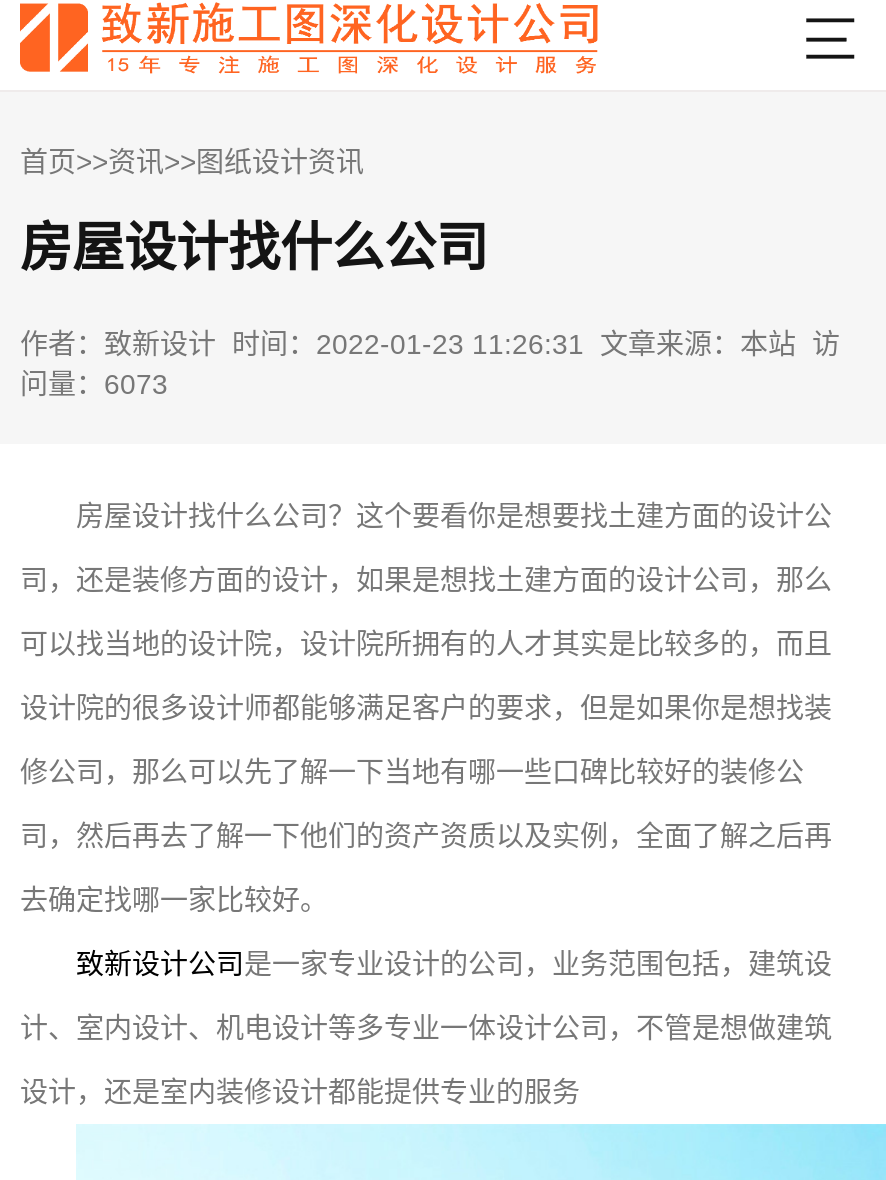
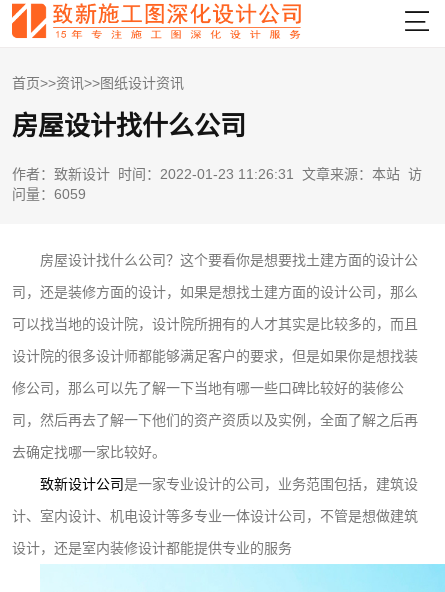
[20,368,168,400] 问量：6073 -> [12,186,86,202] 问量：6059

